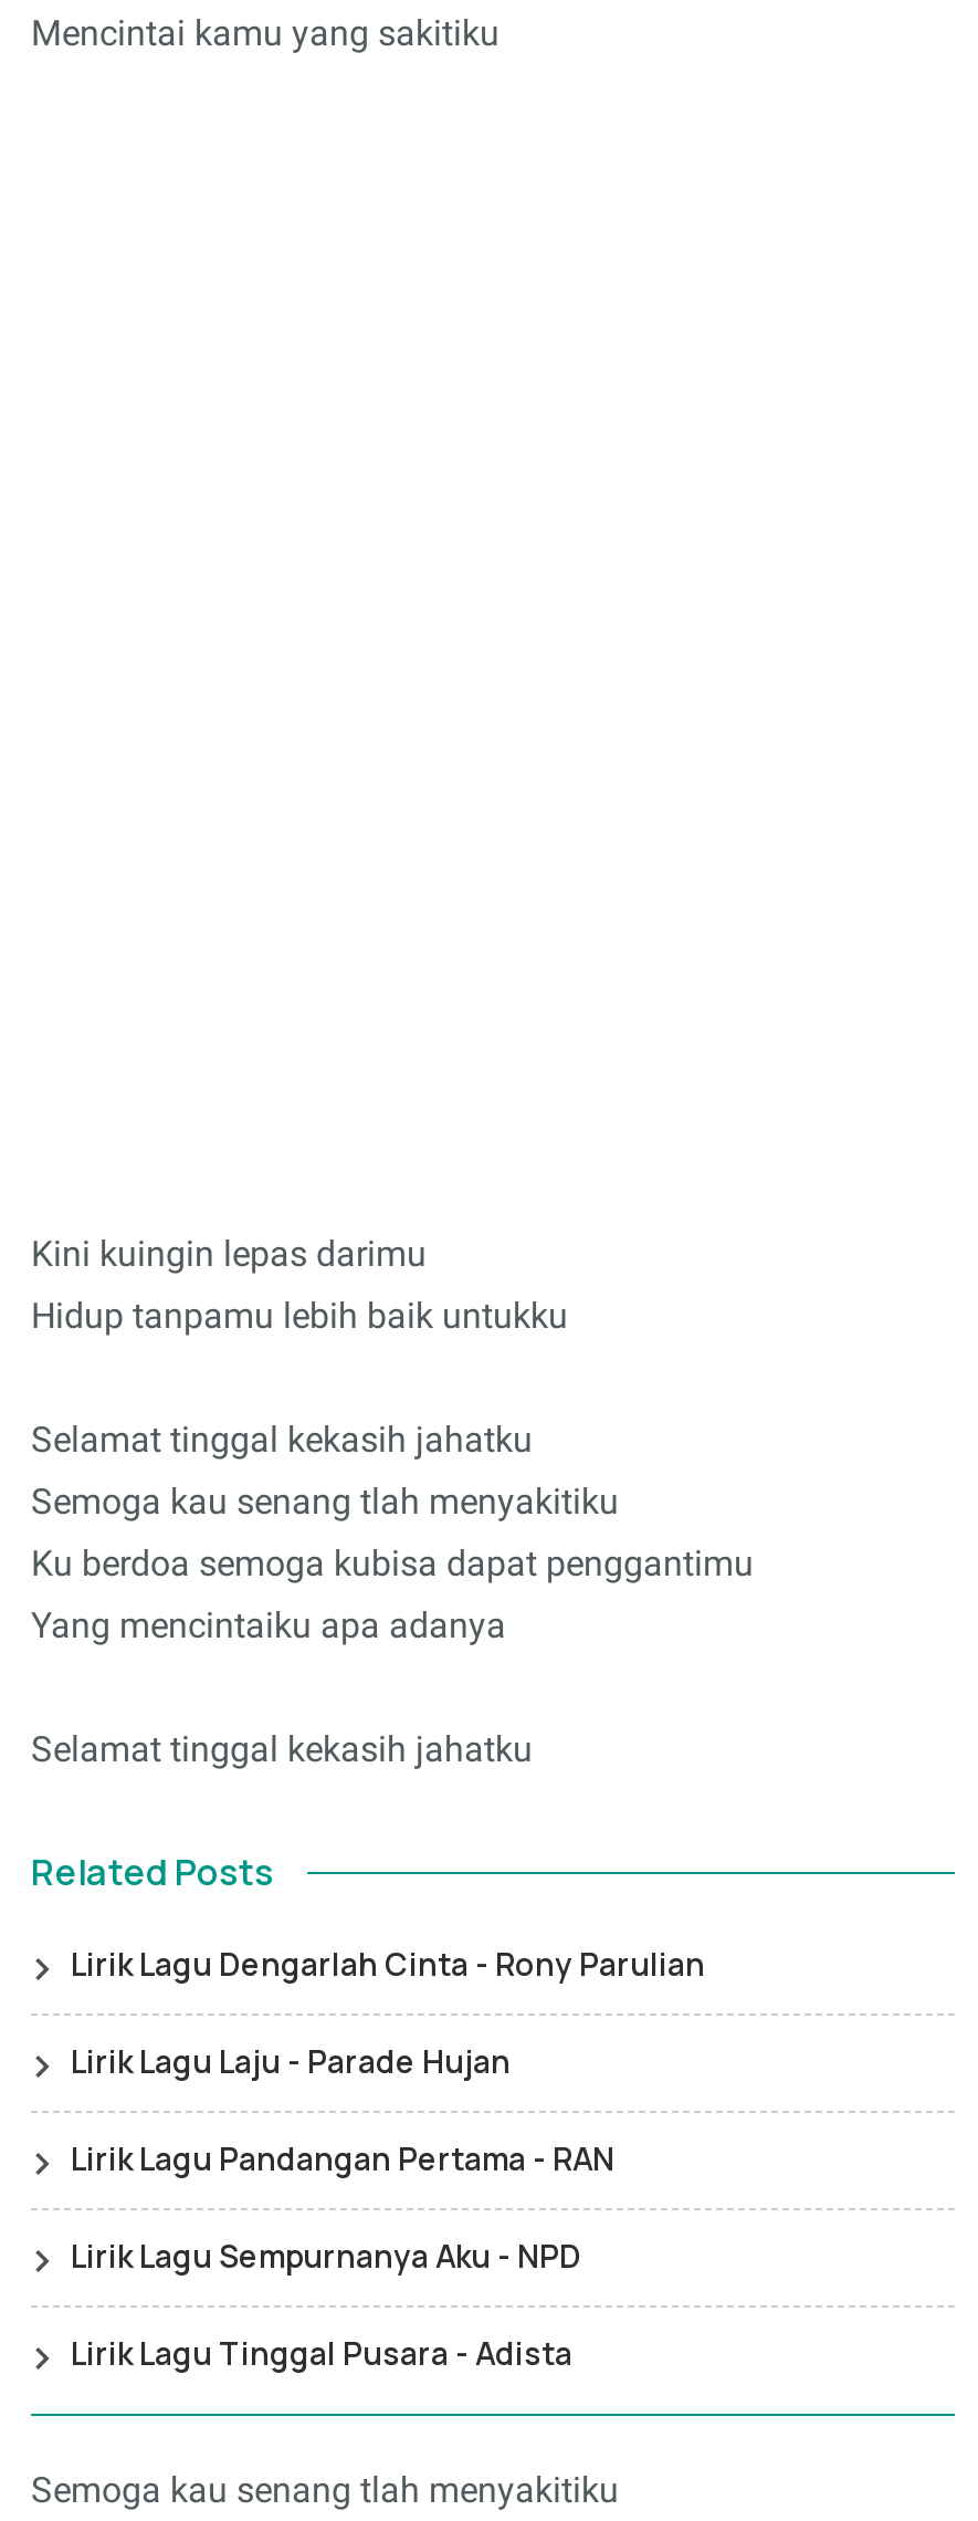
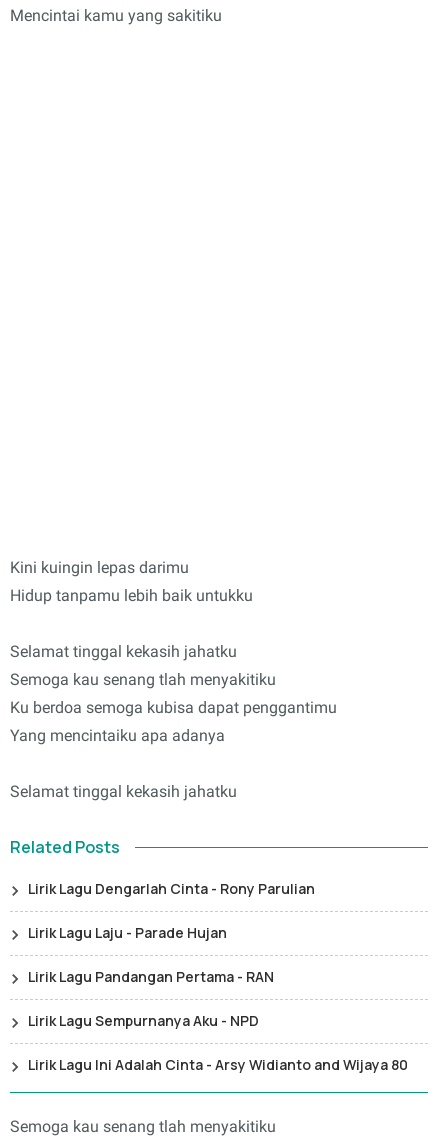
[71,2332,572,2374] Lirik Lagu Tinggal Pusara - Adista -> [28,1055,408,1074] Lirik Lagu Ini Adalah Cinta - Arsy Widianto and Wijaya 80

